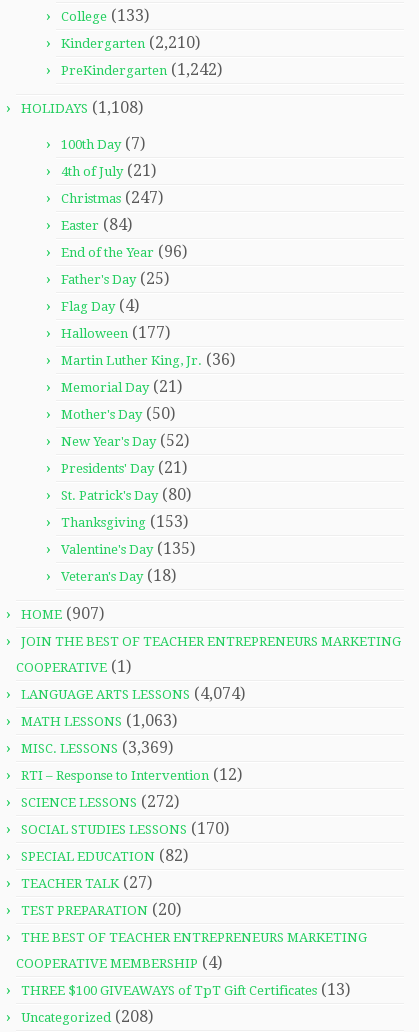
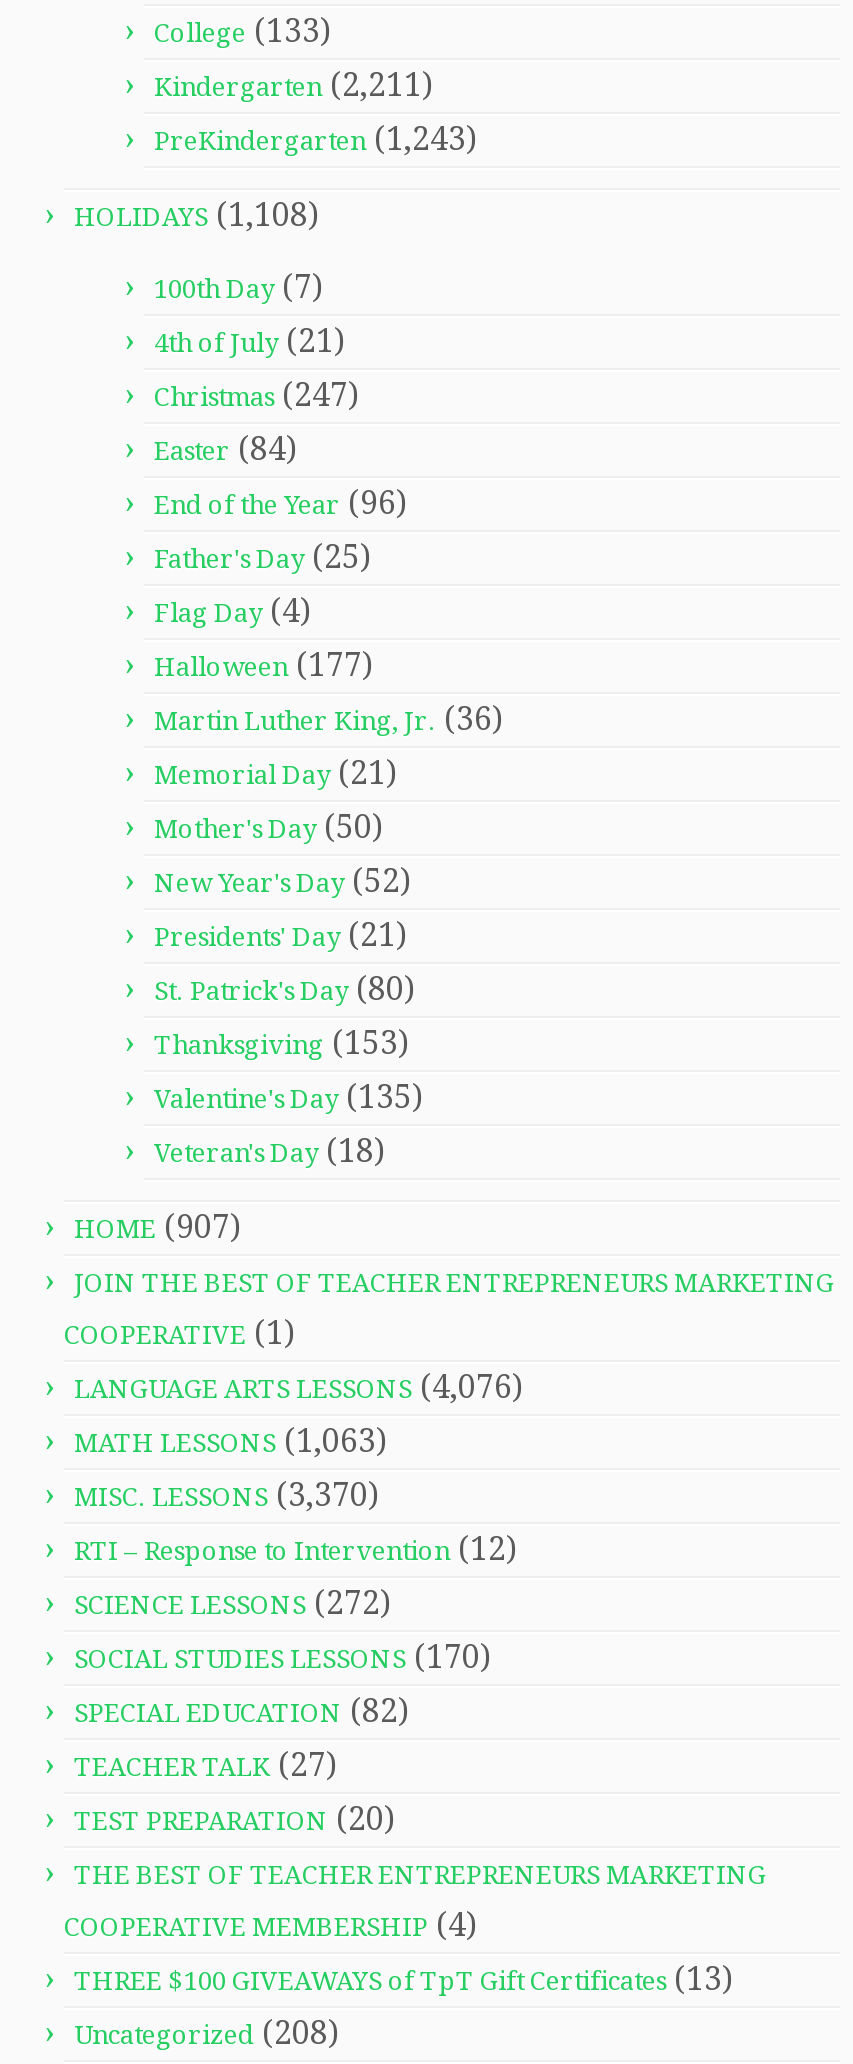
[61,33,200,52] Kindergarten (2,210) -> [154,66,432,104] Kindergarten (2,211)
[61,60,222,79] PreKindergarten (1,242) -> [154,120,476,158] PreKindergarten (1,243)
[21,684,245,703] LANGUAGE ARTS LESSONS (4,074) -> [74,1368,522,1406] LANGUAGE ARTS LESSONS (4,076)
[21,738,173,757] MISC. LESSONS (3,369) -> [74,1476,378,1514] MISC. LESSONS (3,370)

